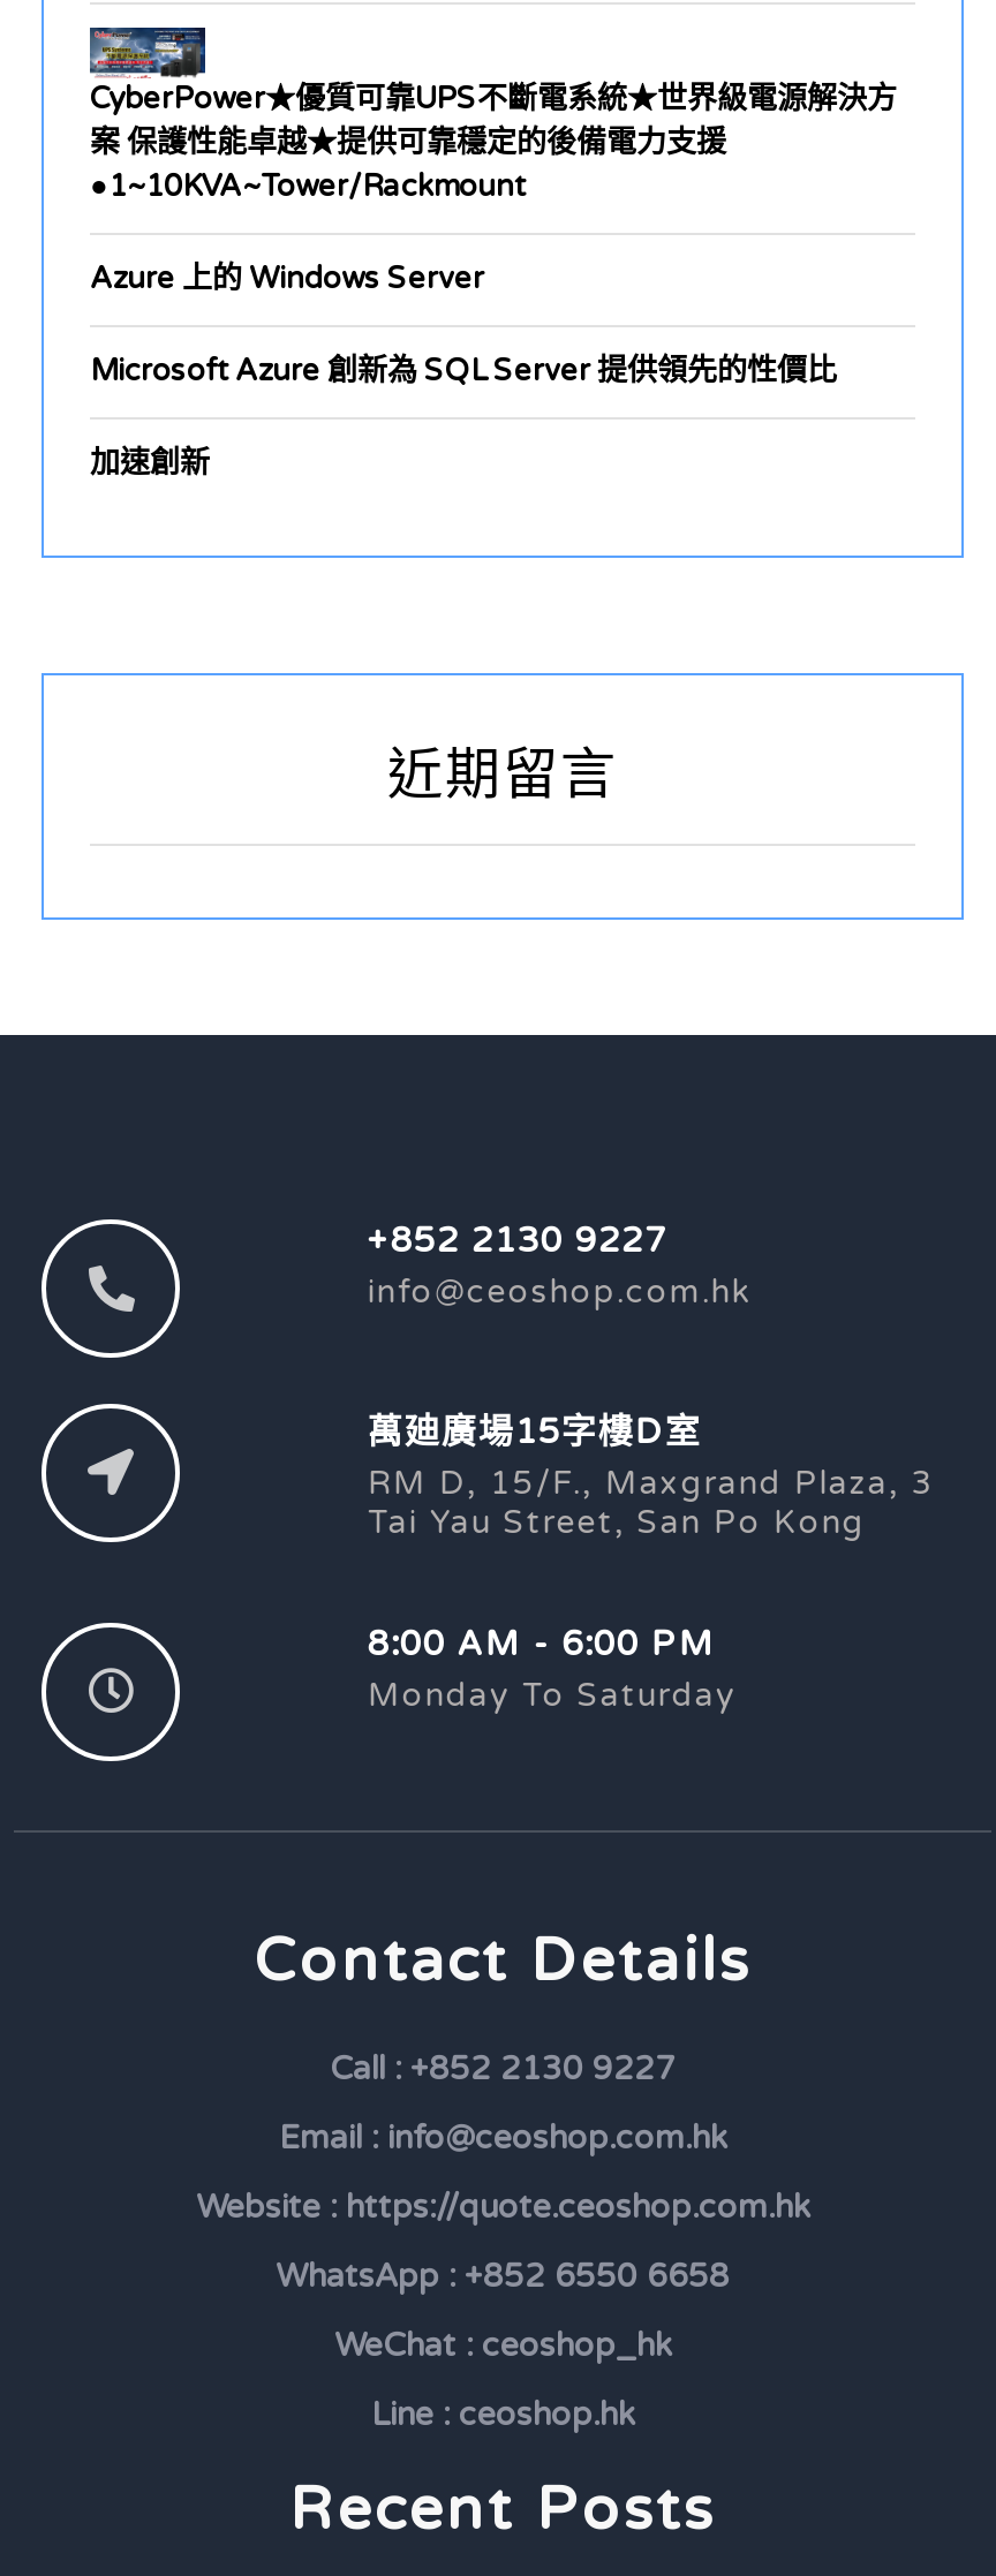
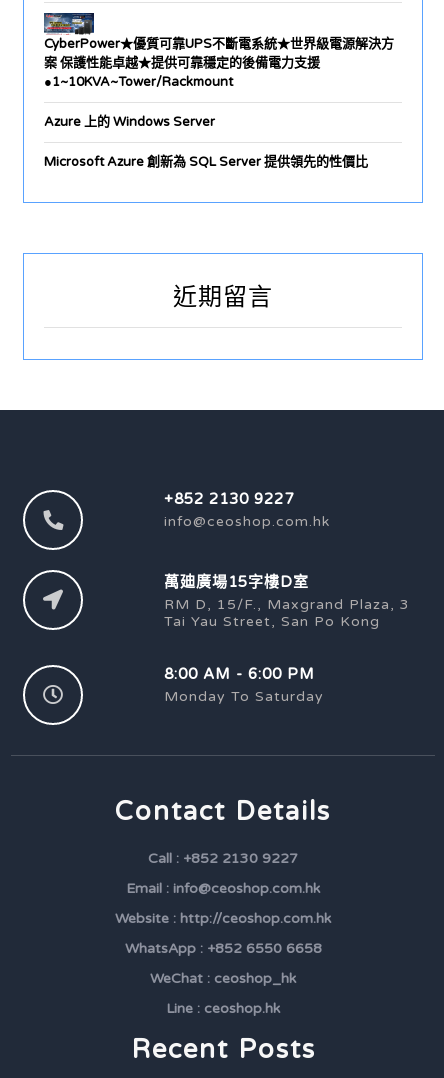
[90,445,210,482] 加速創新 -> none
[196,2188,809,2227] Website : https://quote.ceoshop.com.hk -> [115,910,331,927] Website : http://ceoshop.com.hk

